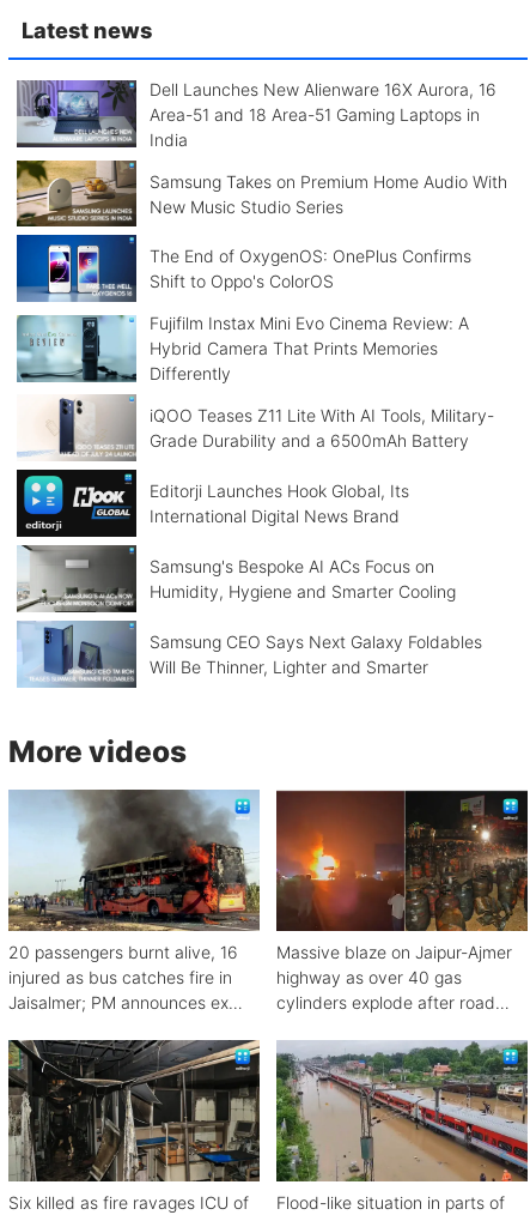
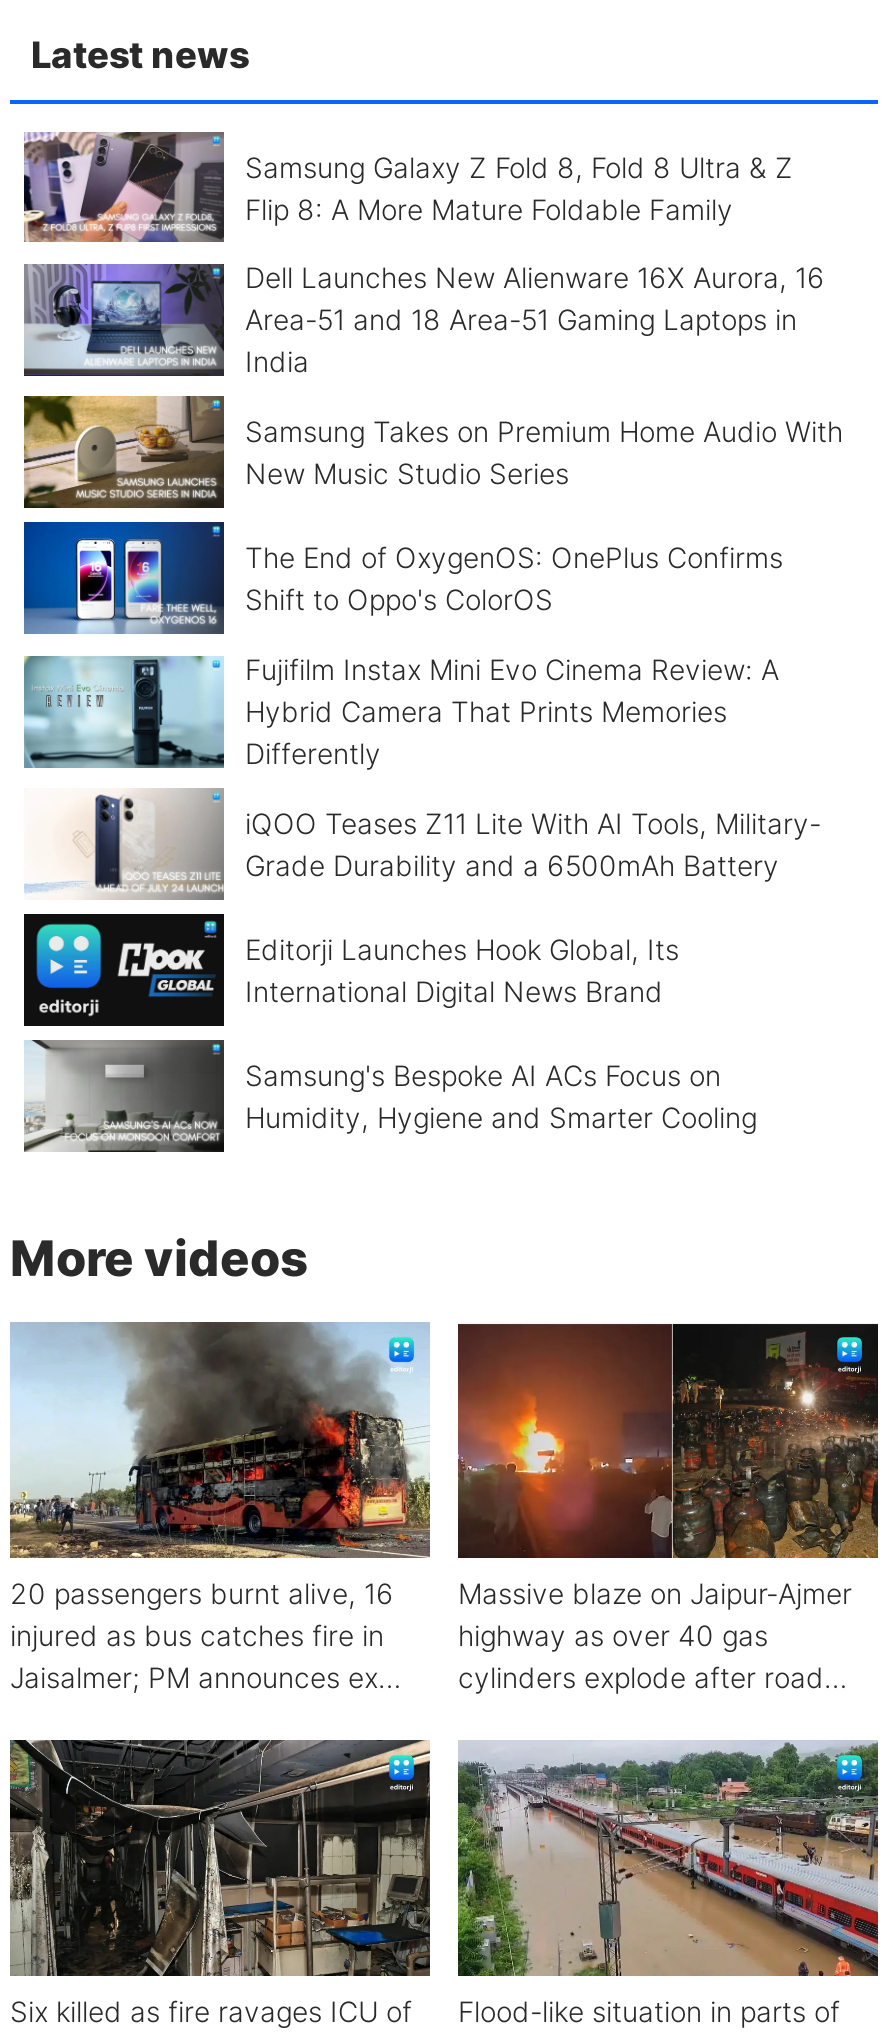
none -> [22,130,793,244] [image] | Samsung Galaxy Z Fold 8, Fold 8 Ultra & Z | Flip 8: A More Mature Foldable Family
moved [14,79,507,601] -> [20,261,843,1133]: [image] | Dell Launches New Alienware 16X Aurora, 16 | Area-51 and 18 Area-51 Gaming Laptops in | ... | Samsung's Bespoke AI ACs Focus on | Humidity, Hygiene and Smarter Cooling
[17,621,482,688] [image] | Samsung CEO Says Next Galaxy Foldables | Will Be Thinner, Lighter and Smarter -> none

